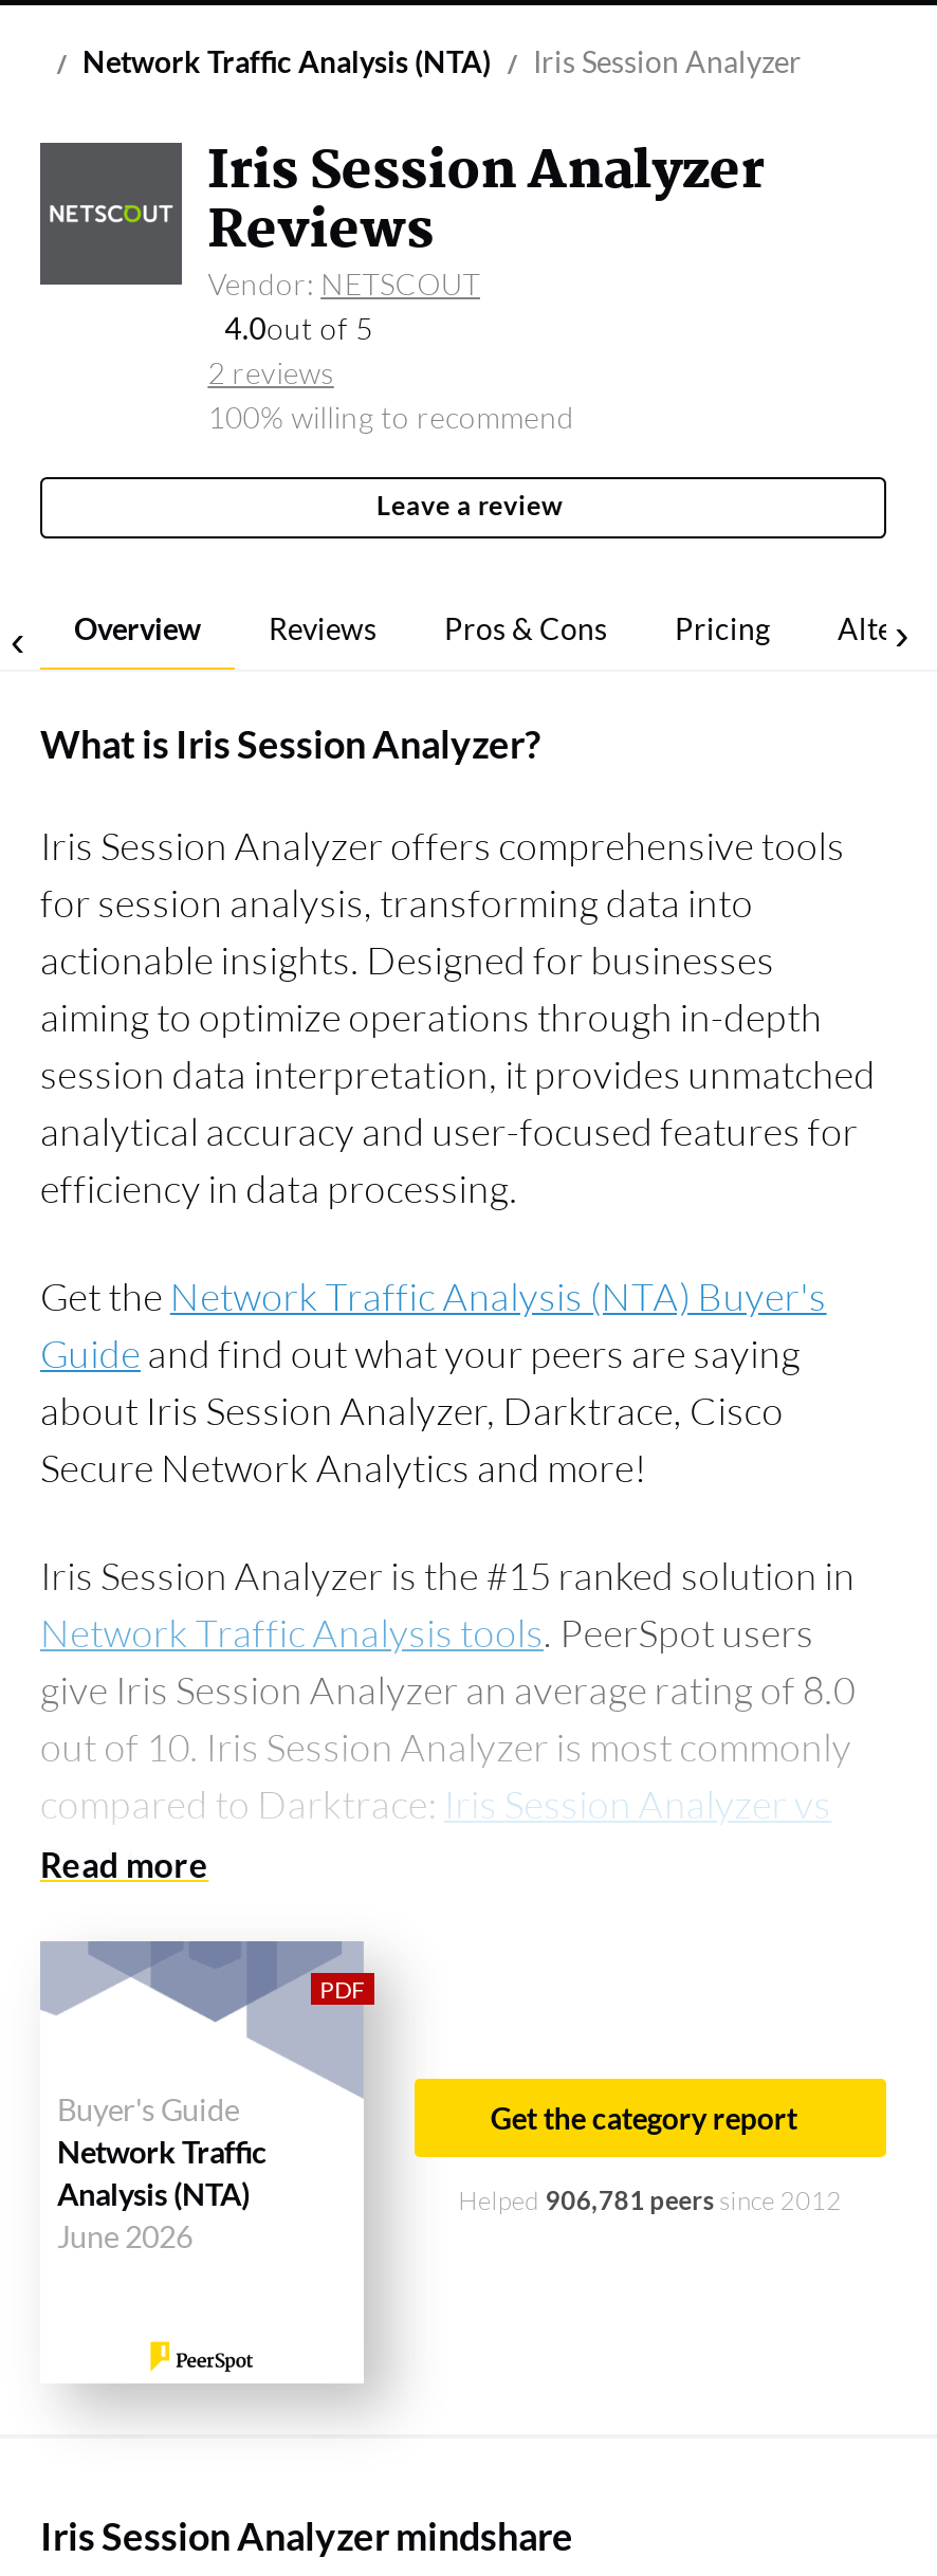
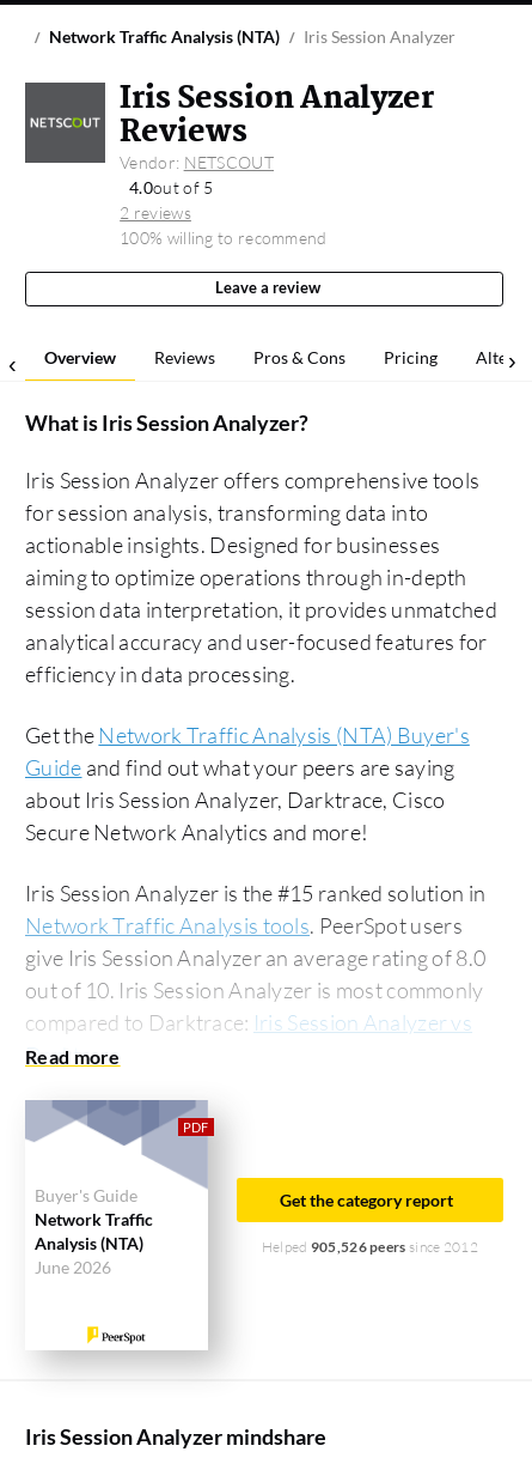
[458,2185,842,2216] Helped 906,781 peers since 2012 -> [261,1238,478,1256] Helped 905,526 peers since 2012

